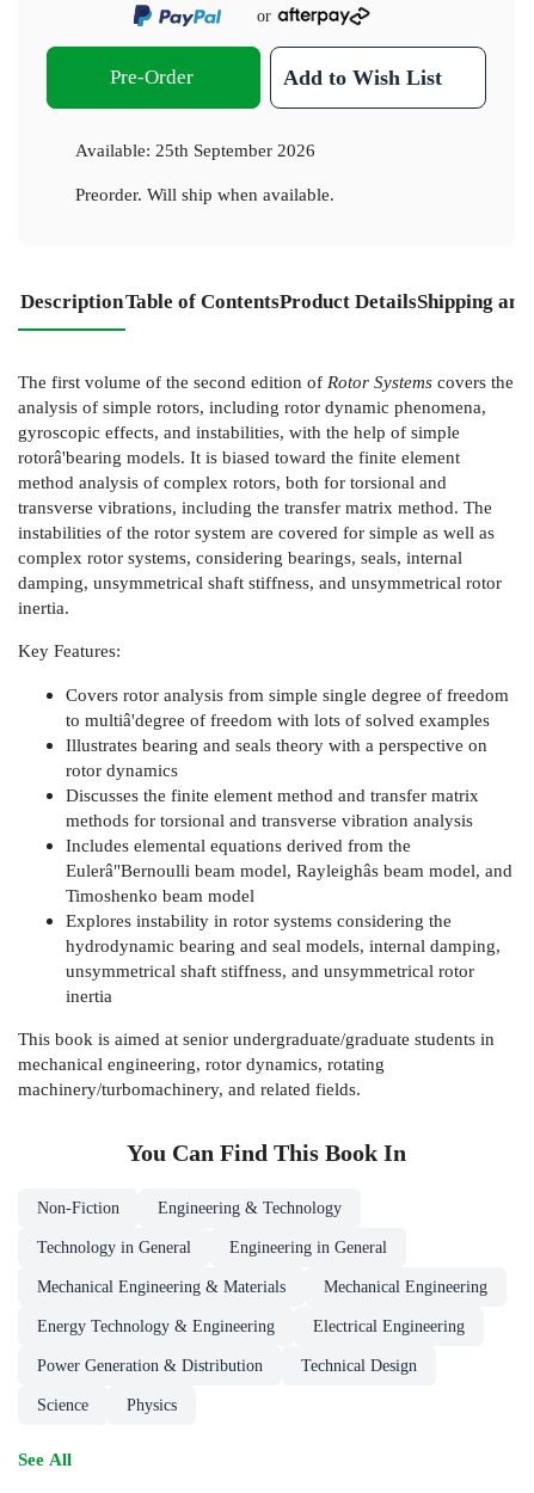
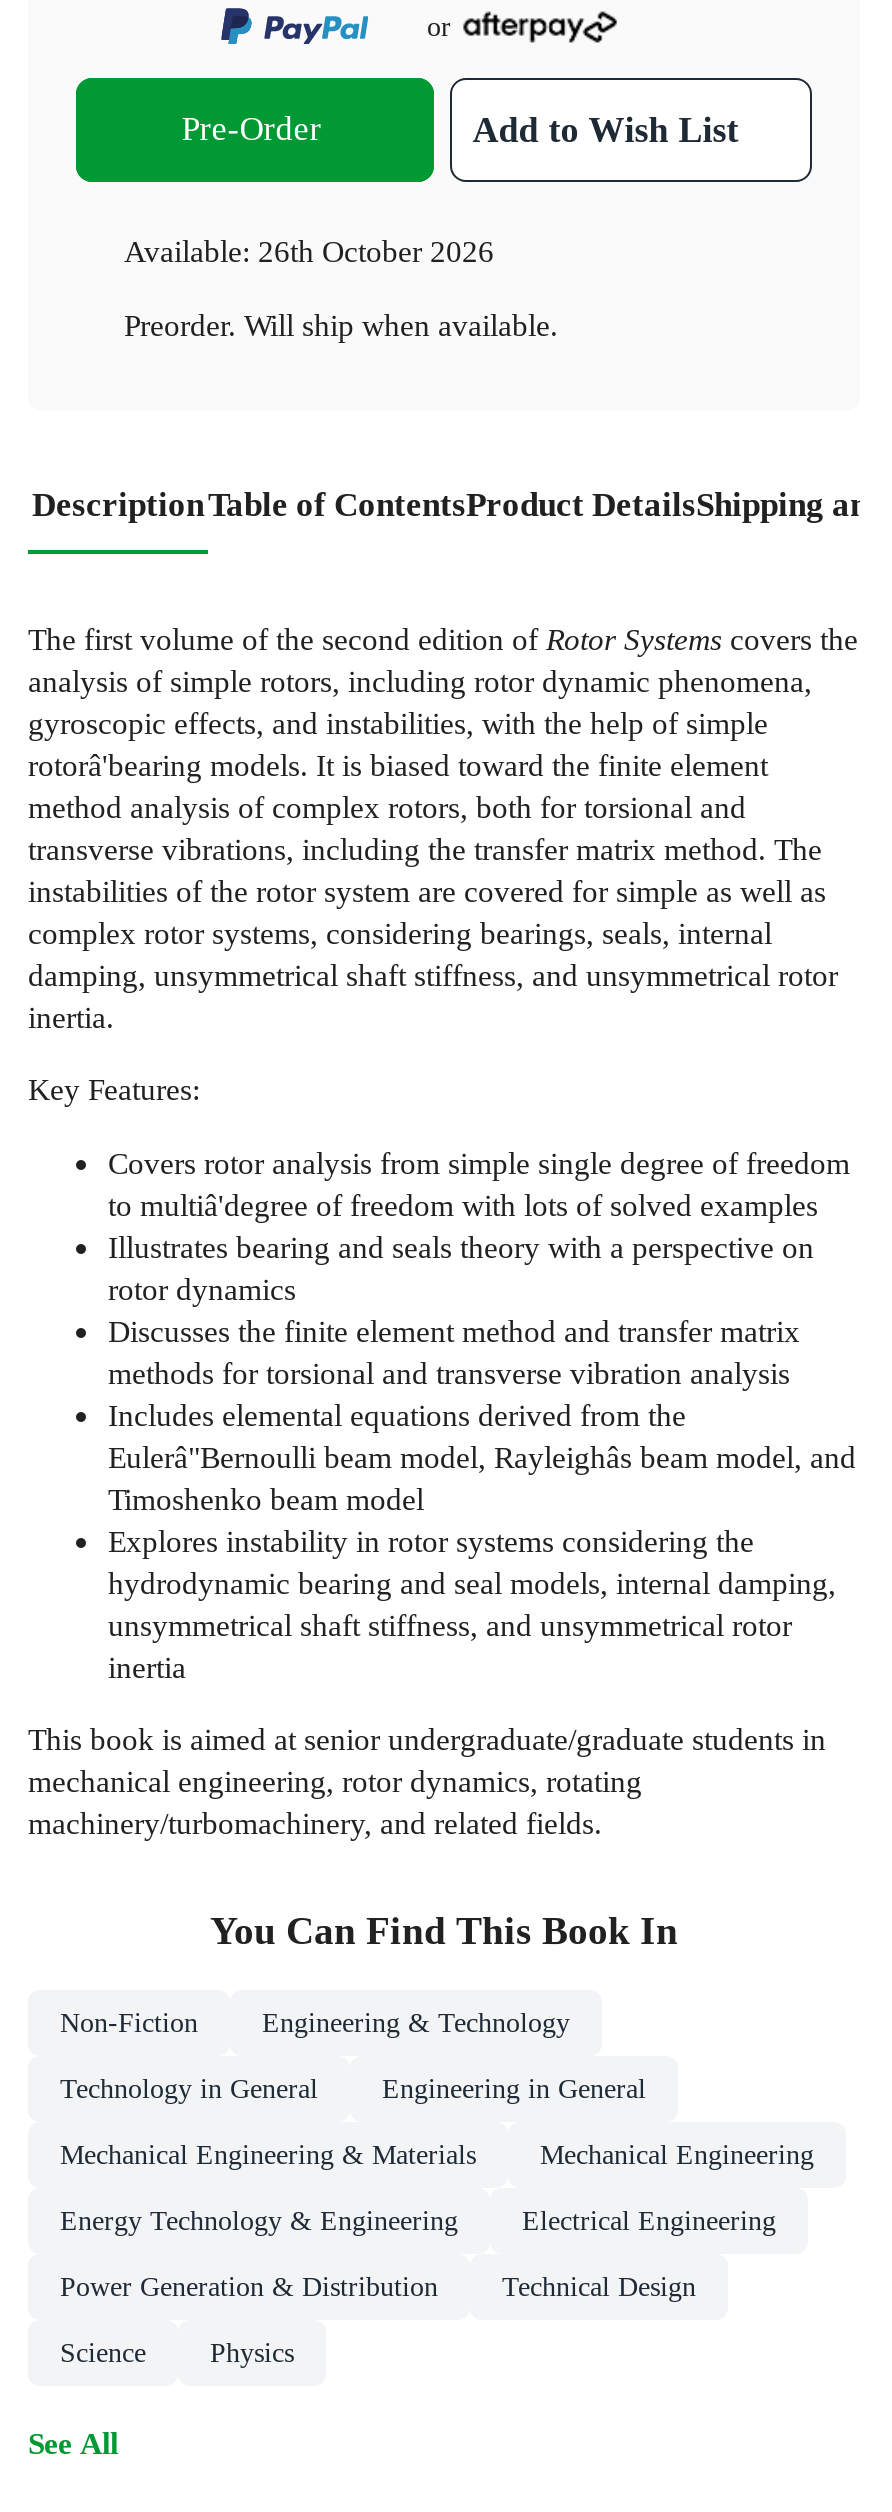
[75,140,315,161] Available: 25th September 2026 -> [124,235,494,269] Available: 26th October 2026

